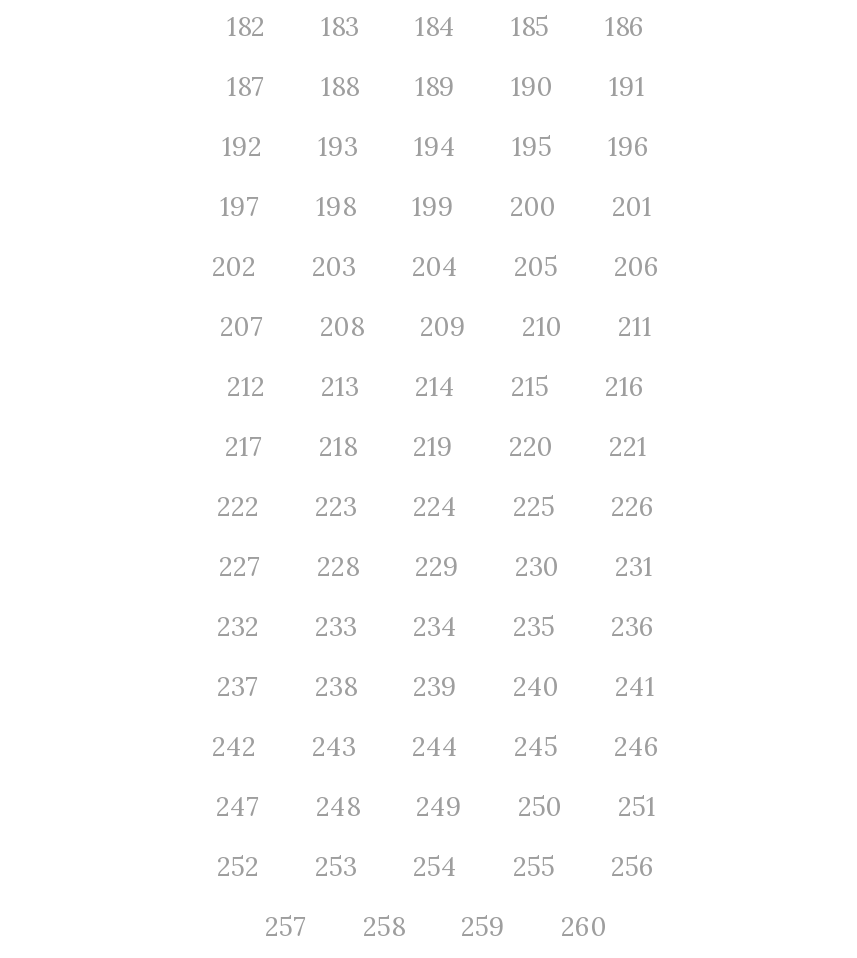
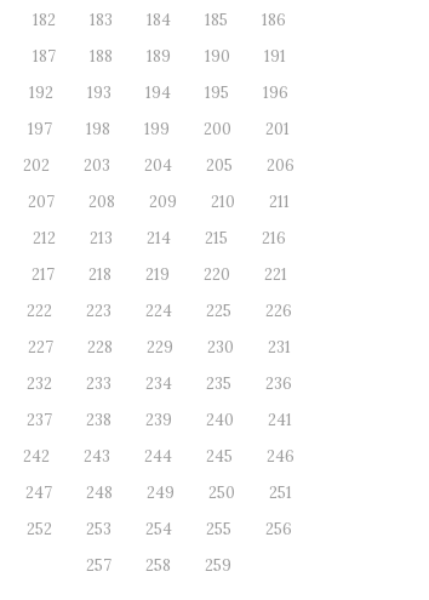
[561,911,607,945] 260 -> none

